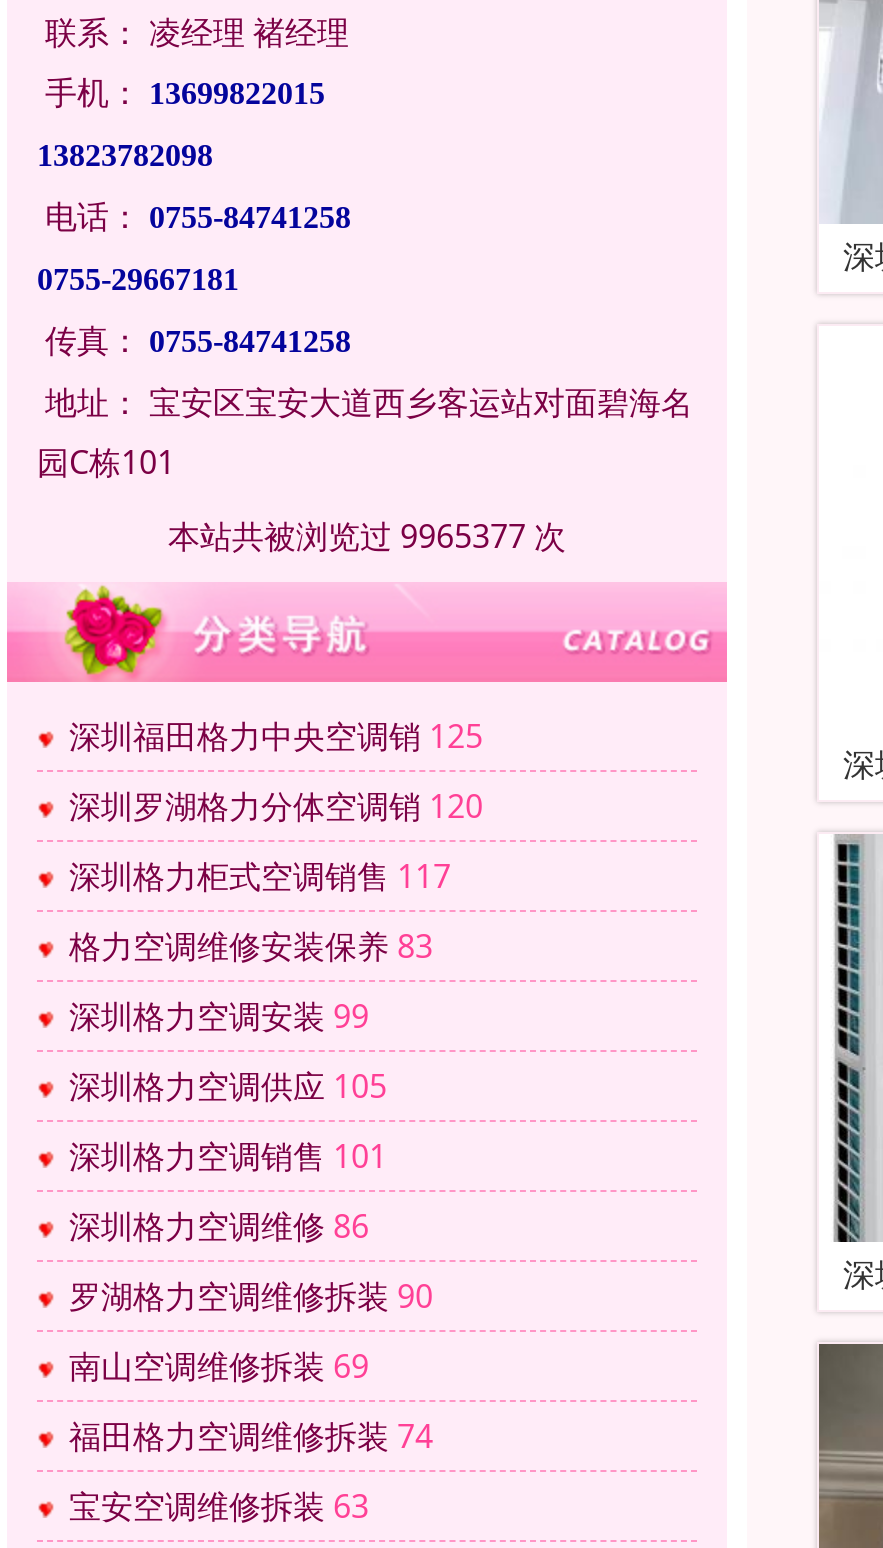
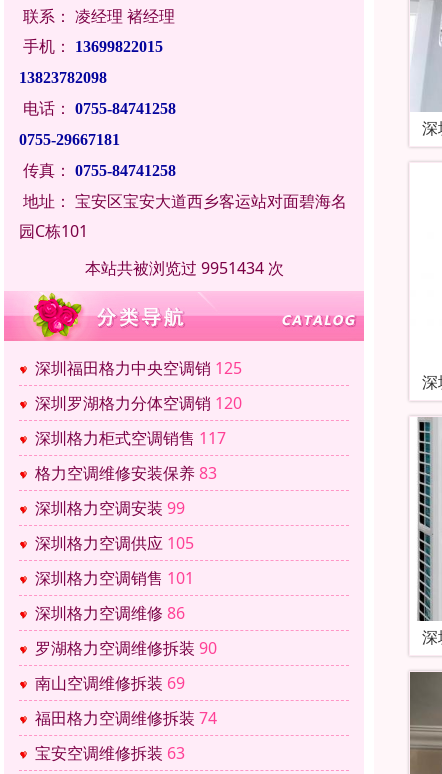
[168,514,566,558] 本站共被浏览过 9965377 次 -> [84,257,283,279] 本站共被浏览过 9951434 次

